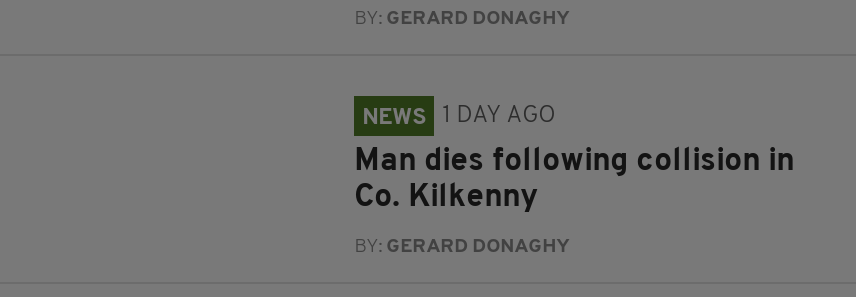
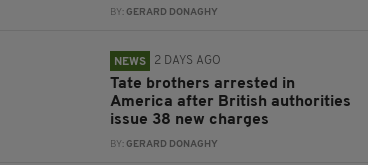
[362,105,556,131] NEWS 1 DAY AGO -> [114,55,221,68] NEWS 2 DAYS AGO
[354,147,794,215] Man dies following collision in | Co. Kilkenny -> [110,76,351,128] Tate brothers arrested in | America after British authorities | issue 38 new charges

